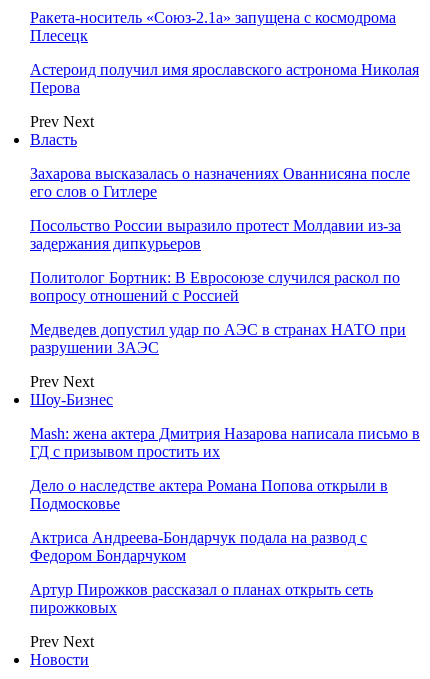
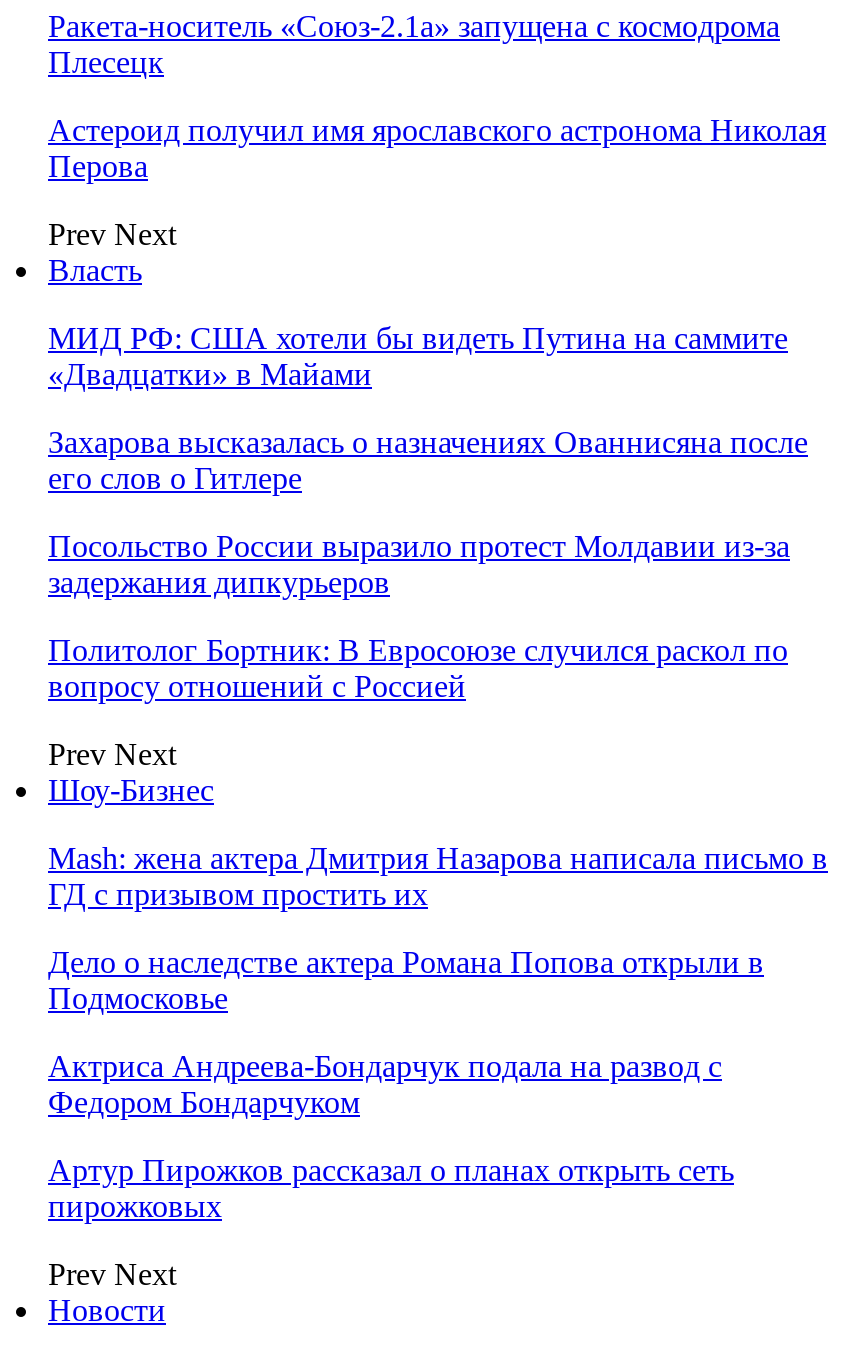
none -> [48,321,788,391] МИД РФ: США хотели бы видеть Путина на саммите | «Двадцатки» в Майами
moved [30,165,410,304] -> [48,425,808,703]: Захарова высказалась о назначениях Ованнисяна после | его слов о Гитлере | Посольство России выразило протест Молдавии из-за | задержания дипкурьеров | Политолог Бортник: В Евросоюзе случился раскол по | вопросу отношений с Россией
[30,321,406,356] Медведев допустил удар по АЭС в странах НАТО при | разрушении ЗАЭС -> none

